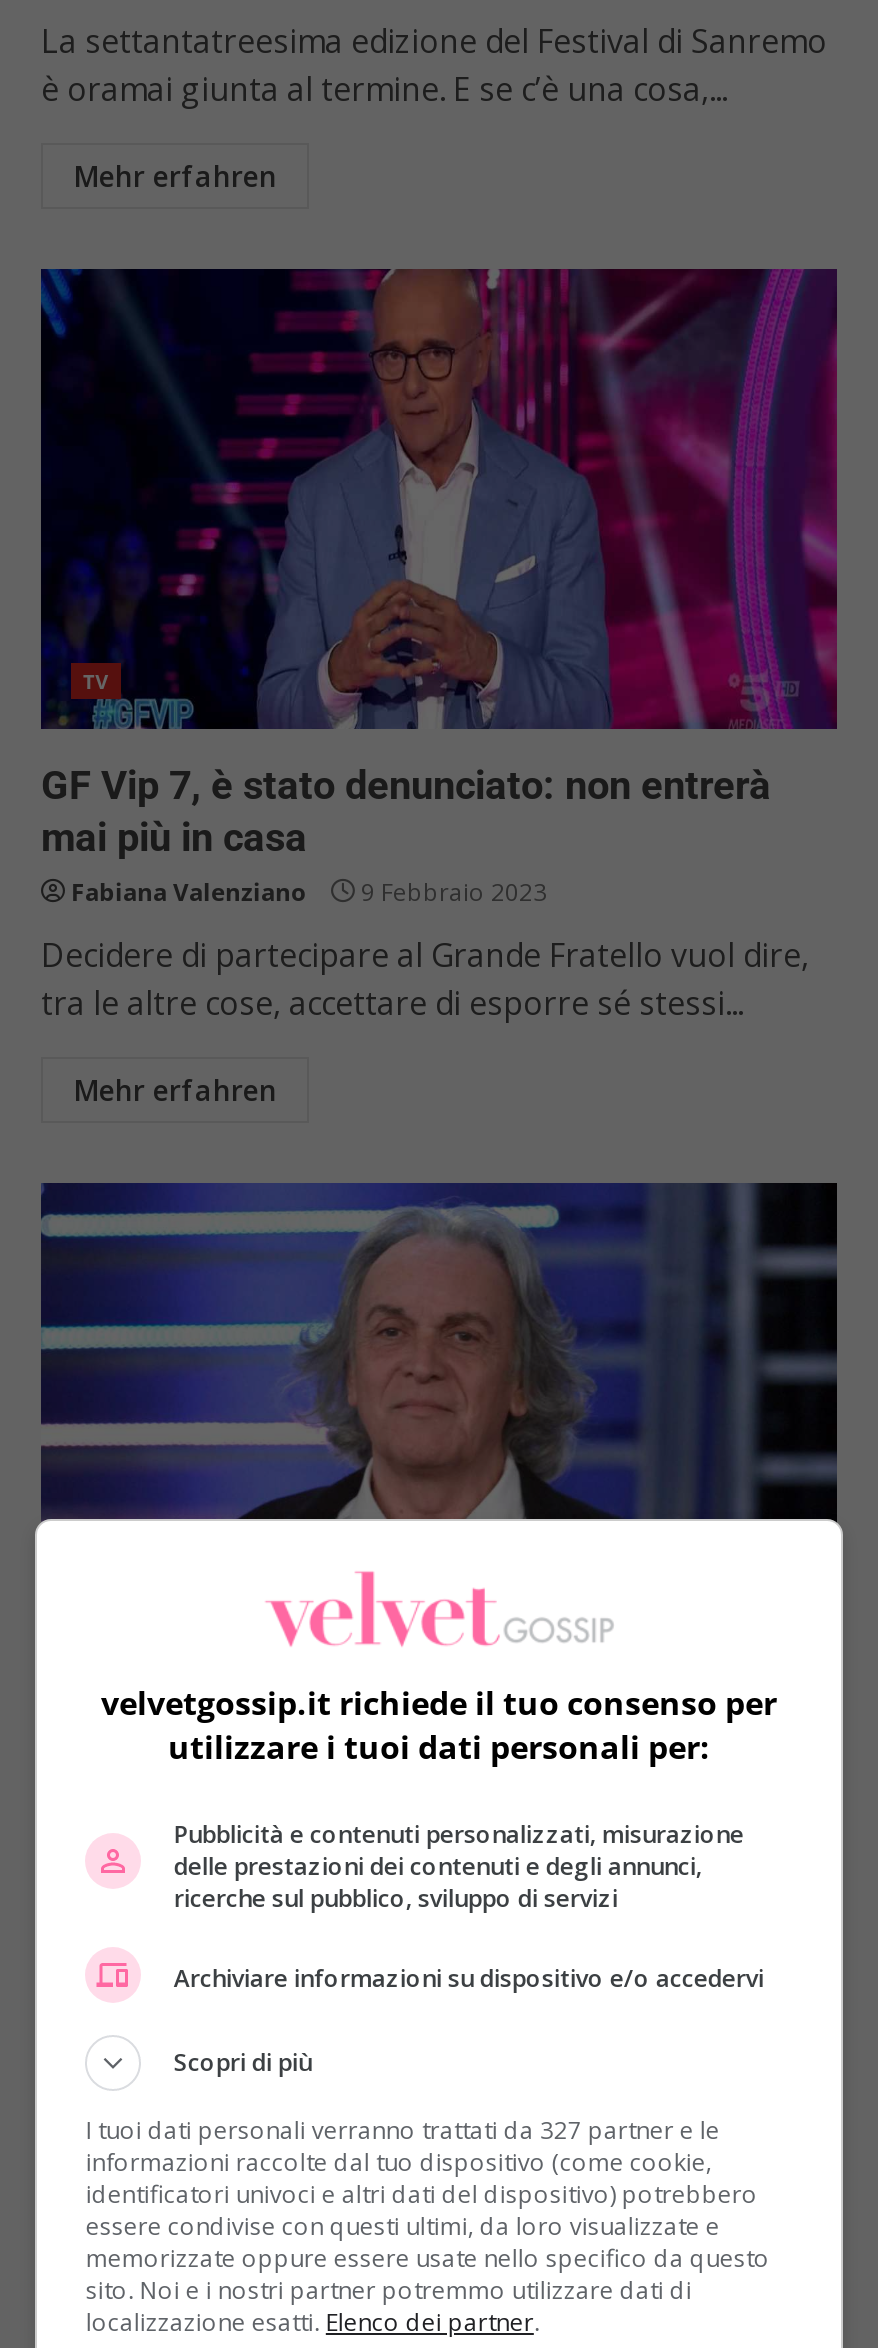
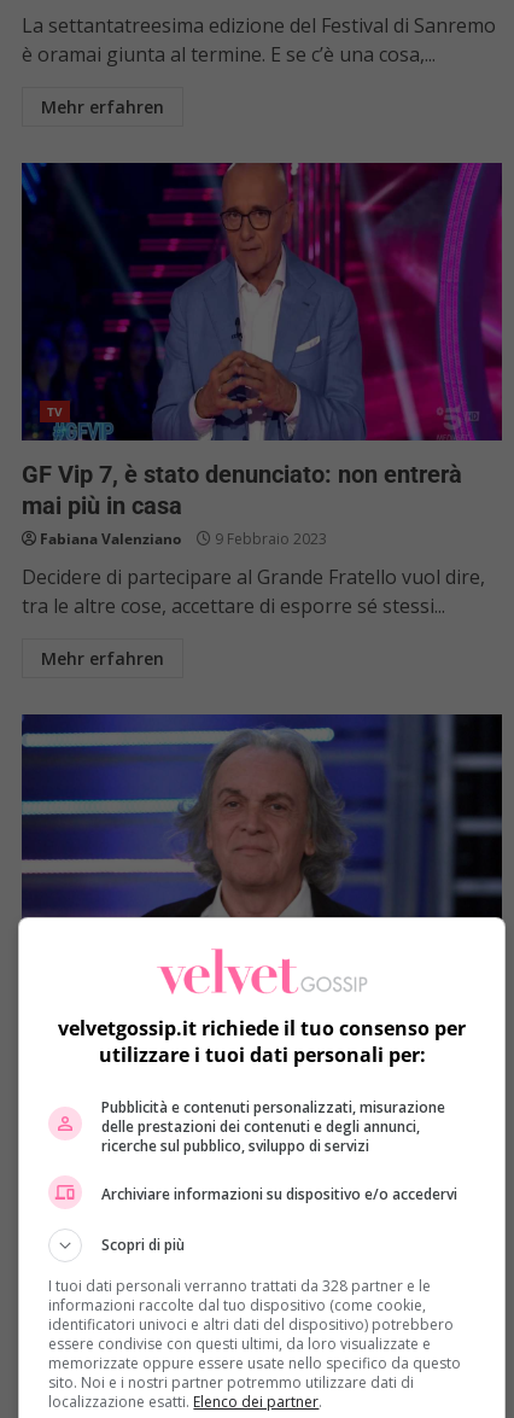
[86,2112,720,2146] I tuoi dati personali verranno trattati da 327 partner e le -> [49,1275,431,1296] I tuoi dati personali verranno trattati da 328 partner e le

